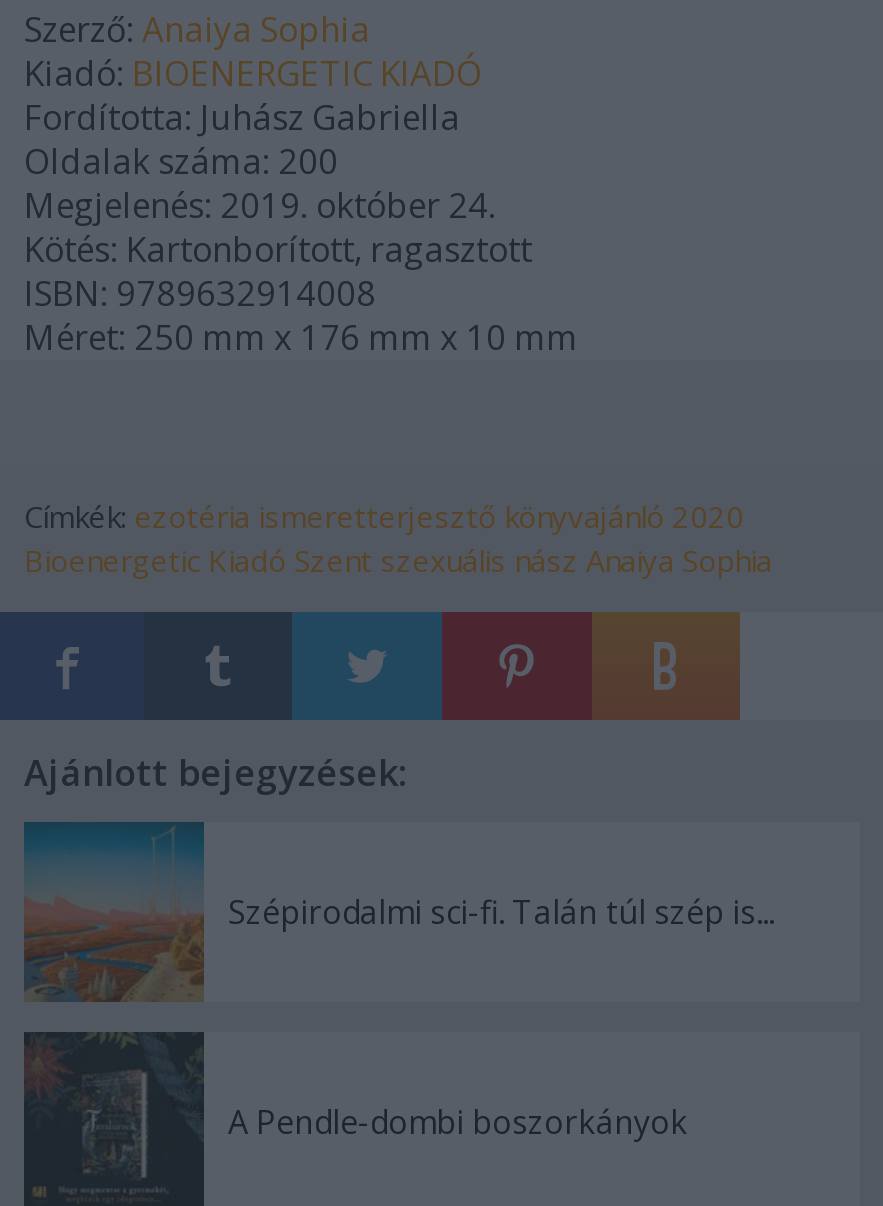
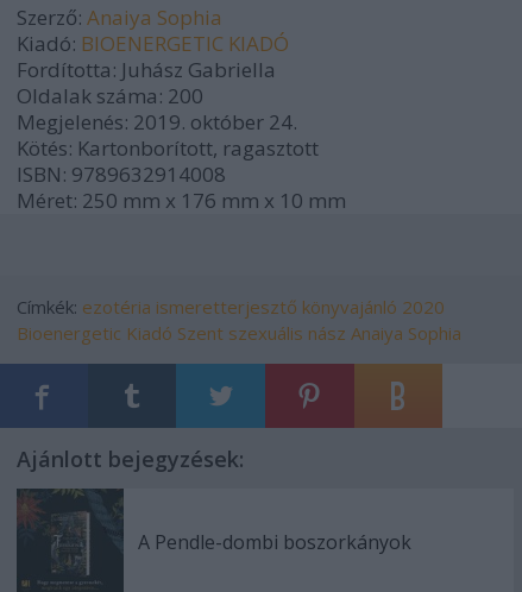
[22,822,774,1004] [image] | Szépirodalmi sci-fi. Talán túl szép is... -> none

